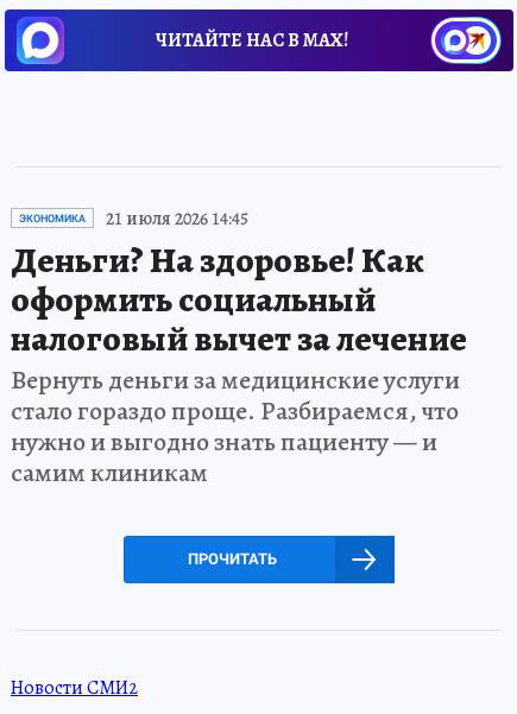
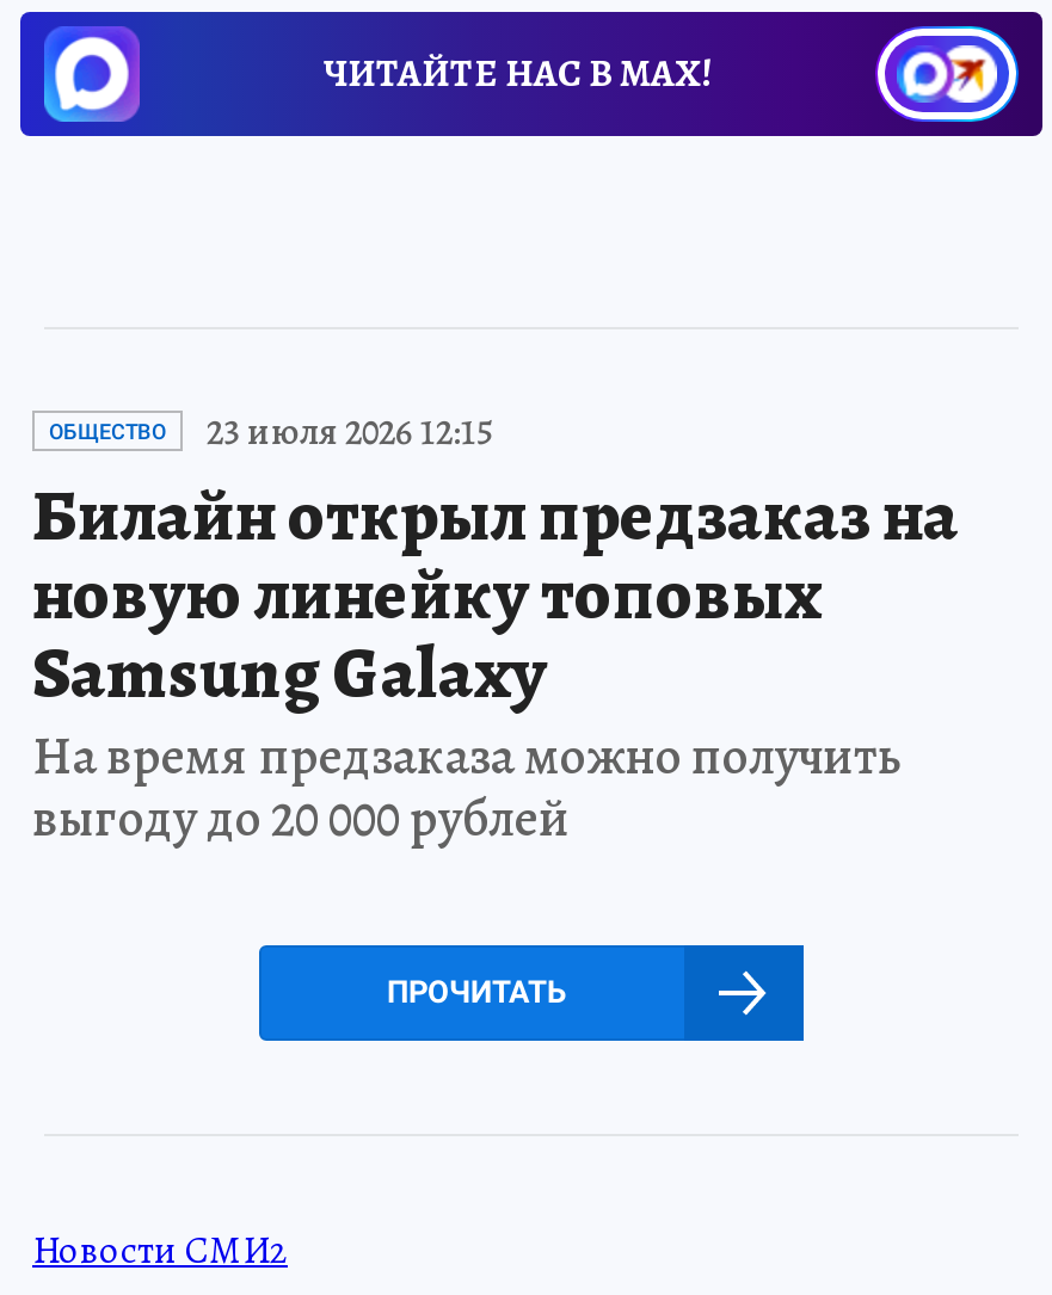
[11,205,467,490] ЭКОНОМИКА | 21 июля 2026 14:45 | Деньги? На здоровье! Как | оформить социальный | налоговый вычет за лечение | Вернуть деньги за медицинские услуги | стало гораздо проще. Разбираемся, что | нужно и выгодно знать пациенту — и | самим клиникам -> [32,405,959,854] ОБЩЕСТВО | 23 июля 2026 12:15 | Билайн открыл предзаказ на | новую линейку топовых | Samsung Galaxy | На время предзаказа можно получить | выгоду до 20 000 рублей

